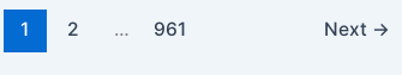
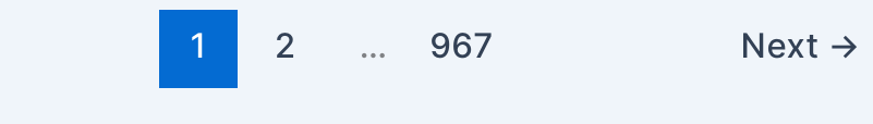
[154,17,186,40] 961 -> [430,24,493,65] 967

